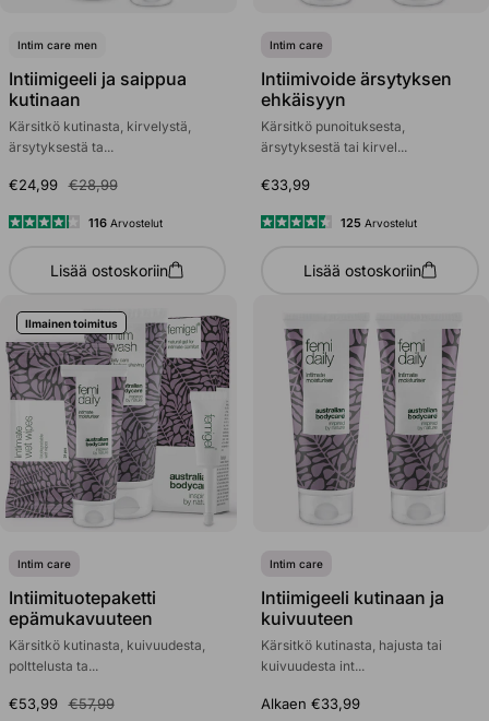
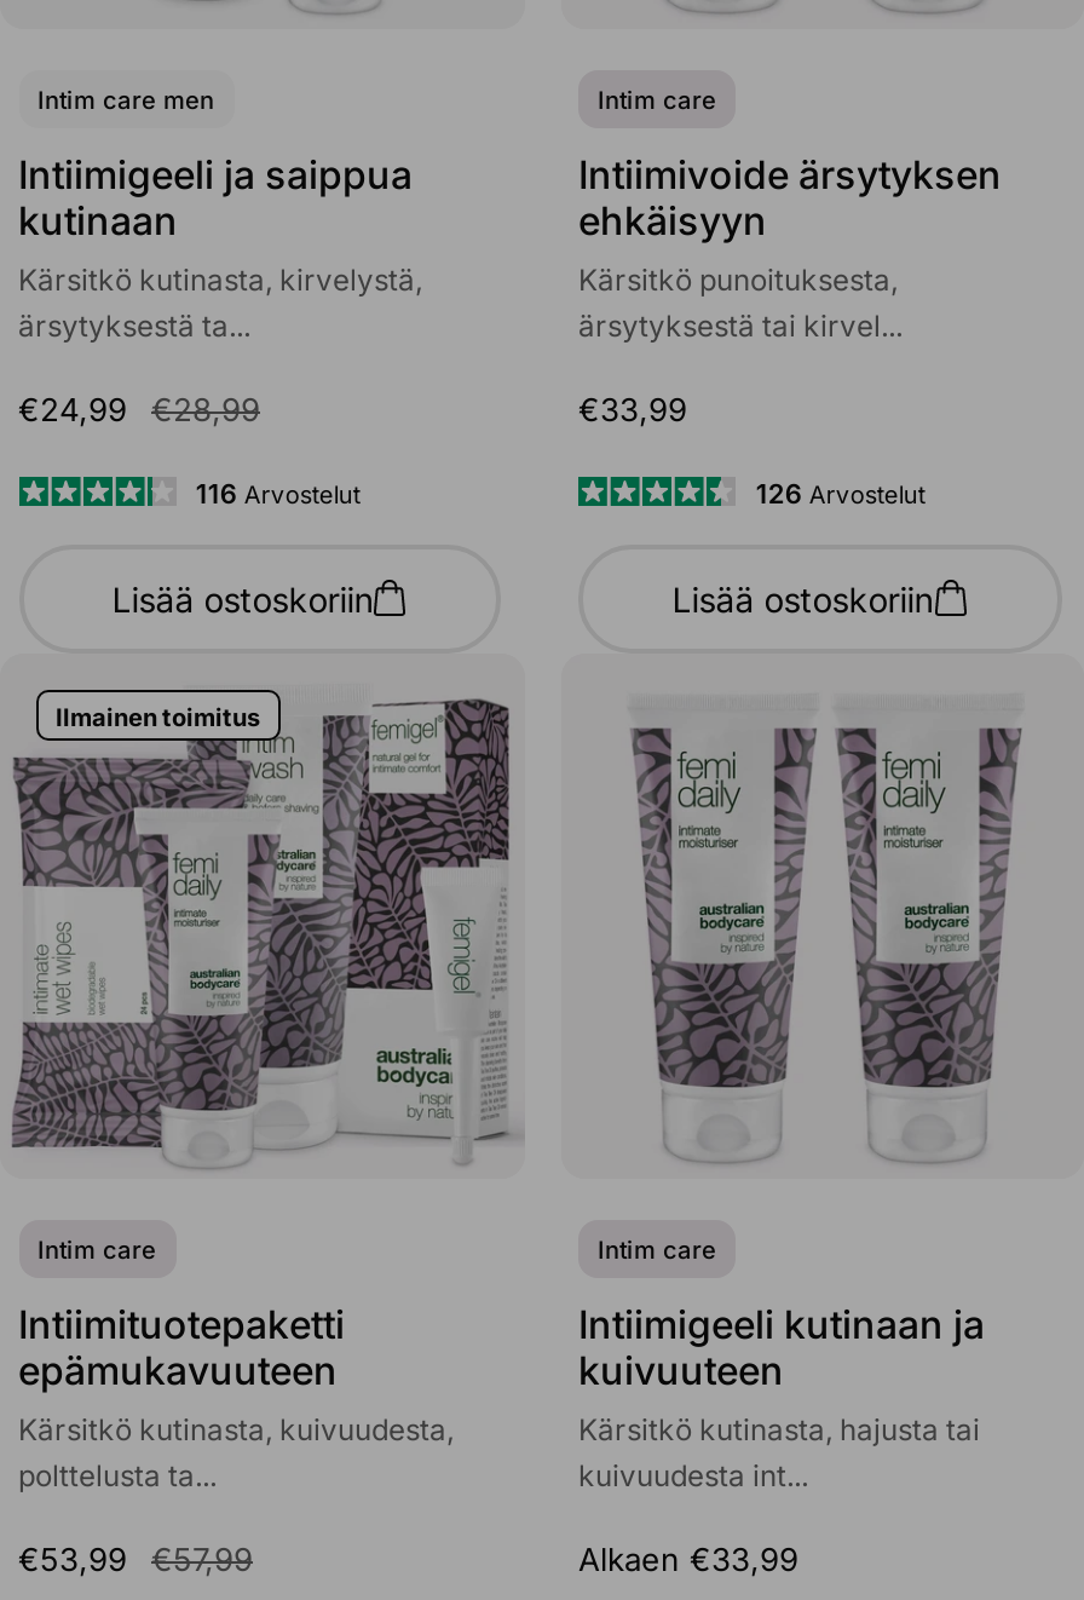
[341,215,417,231] 125 Arvostelut -> [756,477,925,511] 126 Arvostelut

